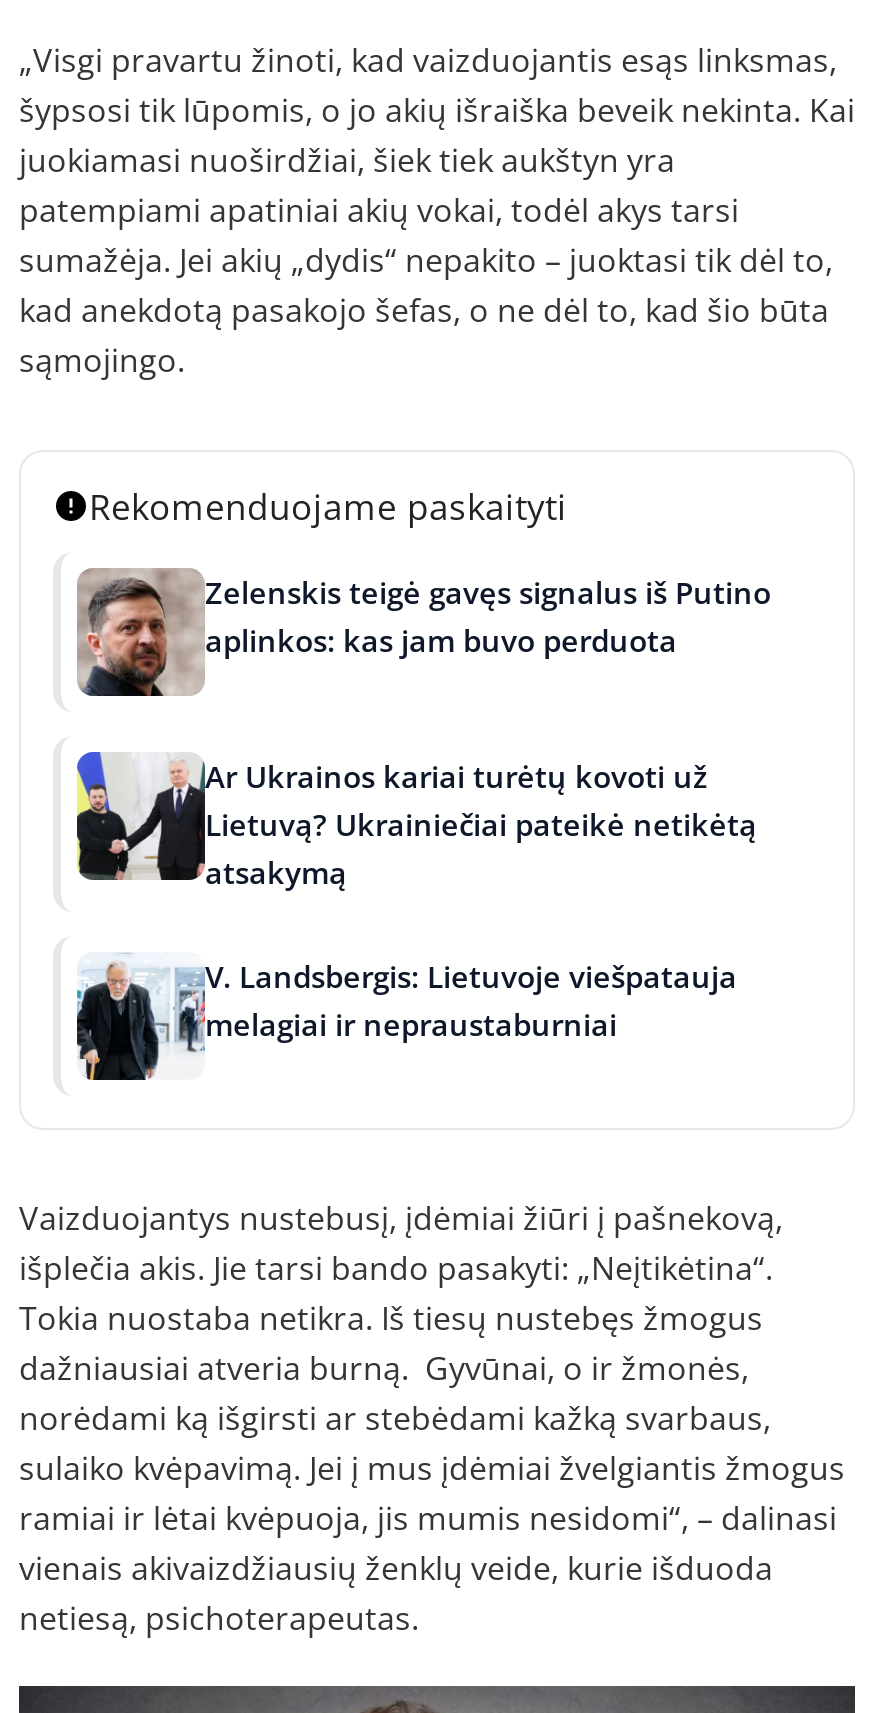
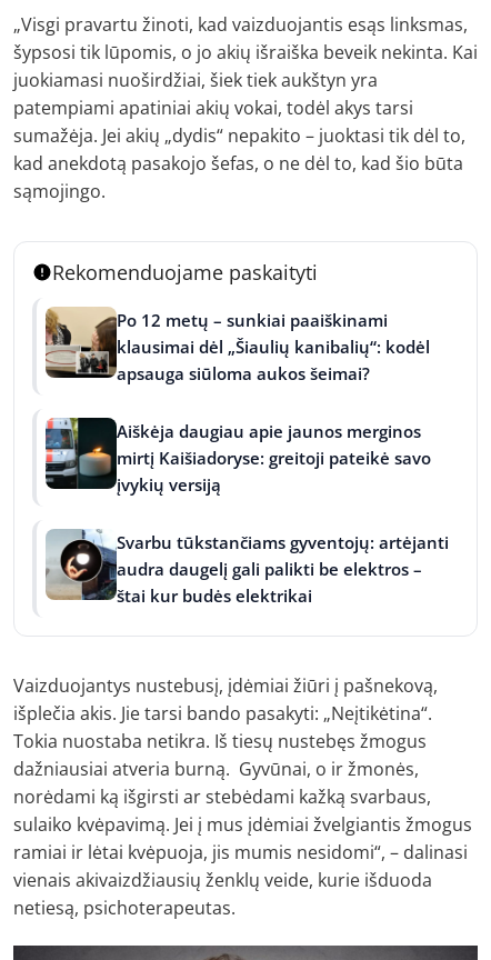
[79,569,771,699] [image] | Zelenskis teigė gavęs signalus iš Putino | aplinkos: kas jam buvo perduota -> [46,308,430,384] [image] | Po 12 metų – sunkiai paaiškinami | klausimai dėl „Šiaulių kanibalių“: kodėl | apsauga siūloma aukos šeimai?
[75,749,757,893] [image] | Ar Ukrainos kariai turėtų kovoti už | Lietuvą? Ukrainiečiai pateikė netikėtą | atsakymą -> [44,417,431,495] [image] | Aiškėja daugiau apie jaunos merginos | mirtį Kaišiadoryse: greitoji pateikė savo | įvykių versiją
[77,953,737,1083] [image] | V. Landsbergis: Lietuvoje viešpatauja | melagiai ir nepraustaburniai -> [47,529,449,606] [image] | Svarbu tūkstančiams gyventojų: artėjanti | audra daugelį gali palikti be elektros – | štai kur budės elektrikai

